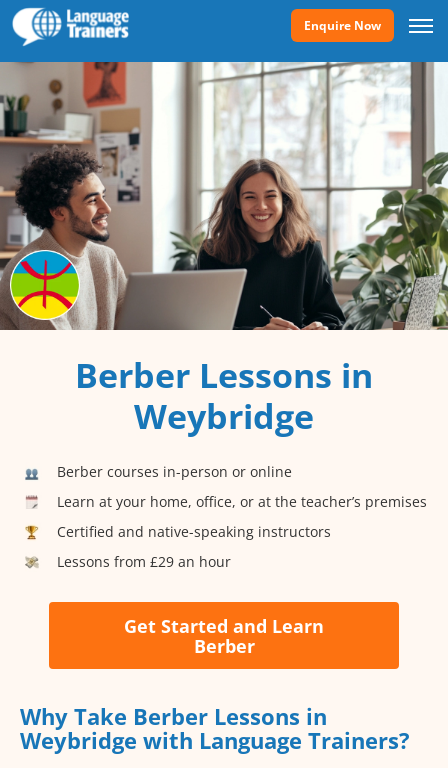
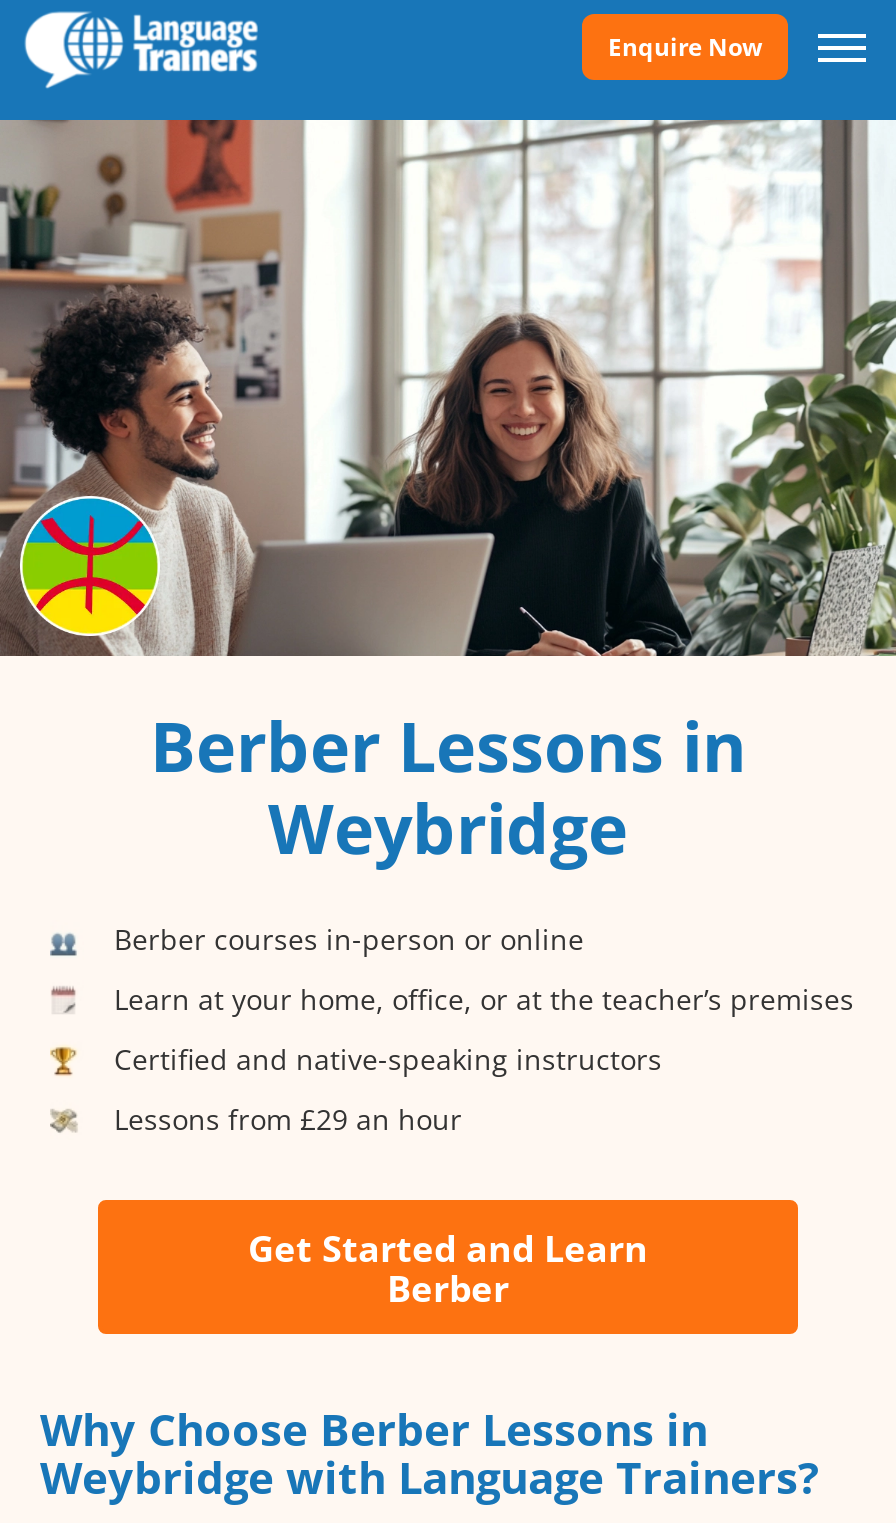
[20,701,327,731] Why Take Berber Lessons in -> [40,1399,708,1459] Why Choose Berber Lessons in

